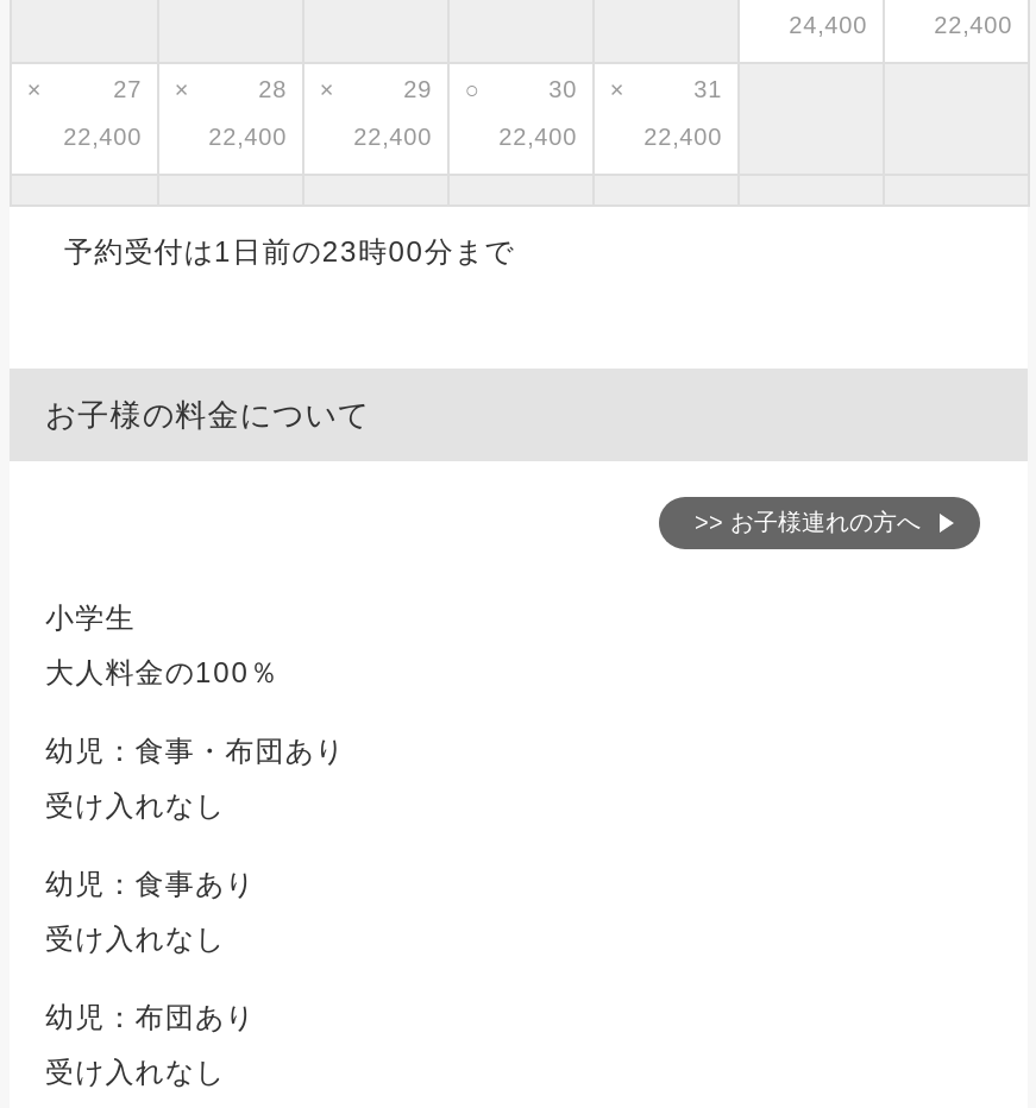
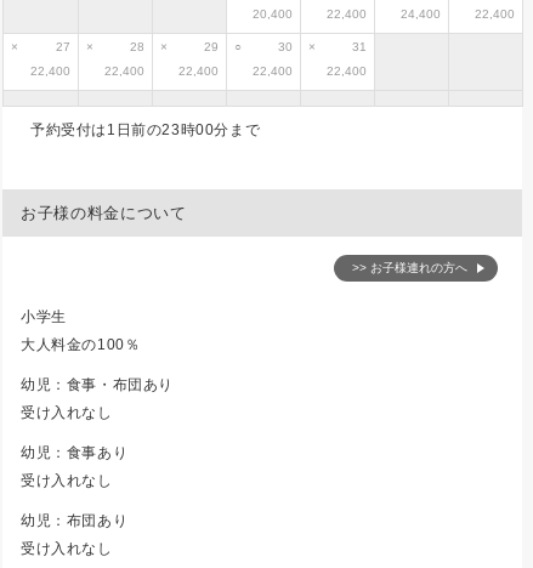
none -> [252,7,292,20] 20,400
none -> [326,7,366,20] 22,400

